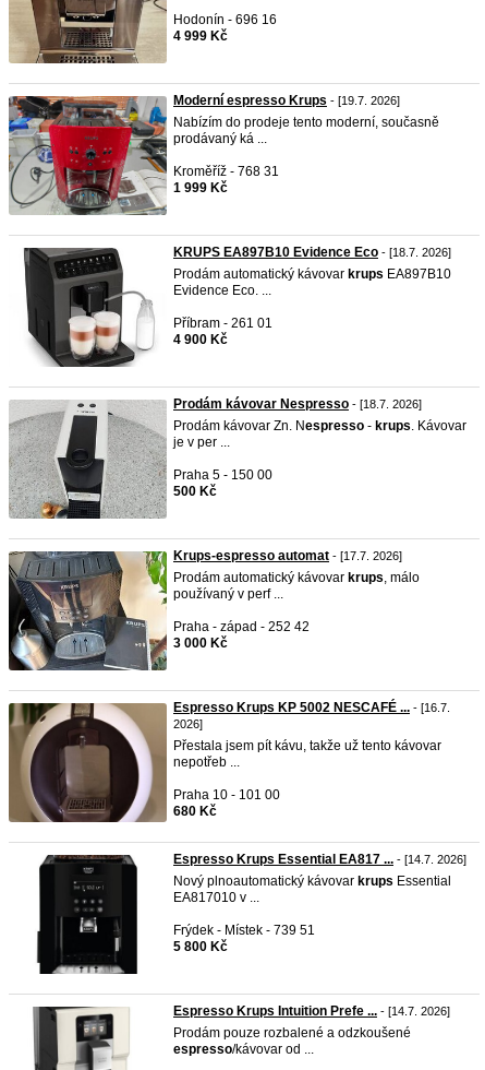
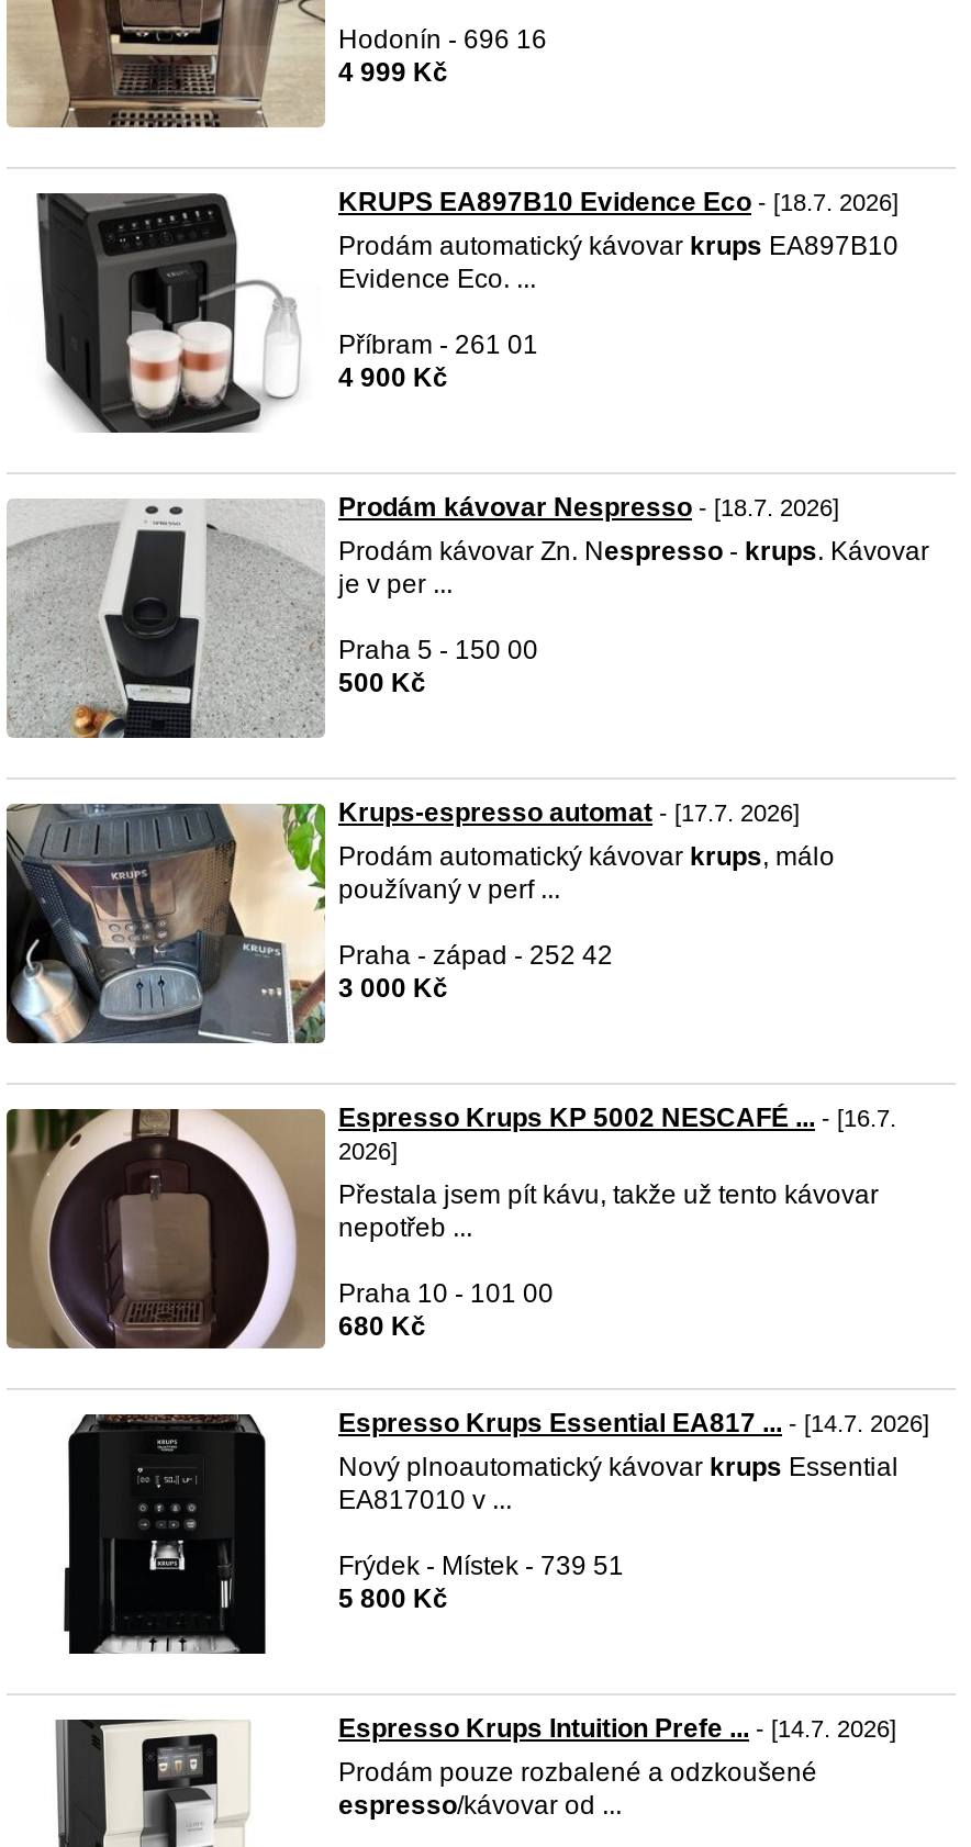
[8,93,439,215] [image] | Moderní espresso Krups - [19.7. 2026] | Nabízím do prodeje tento moderní, současně | prodávaný ká ... | Kroměříž - 768 31 | 1 999 Kč -> none

